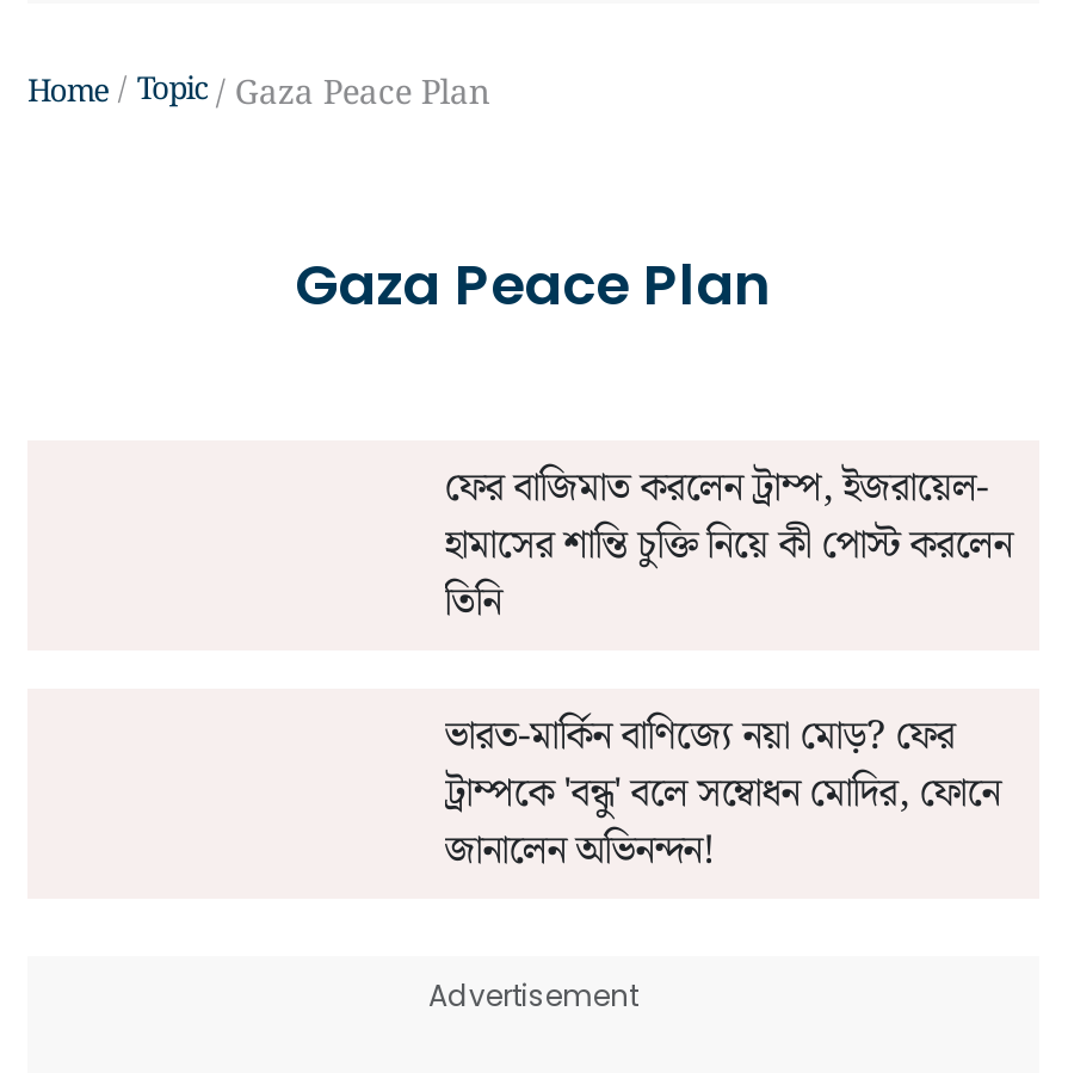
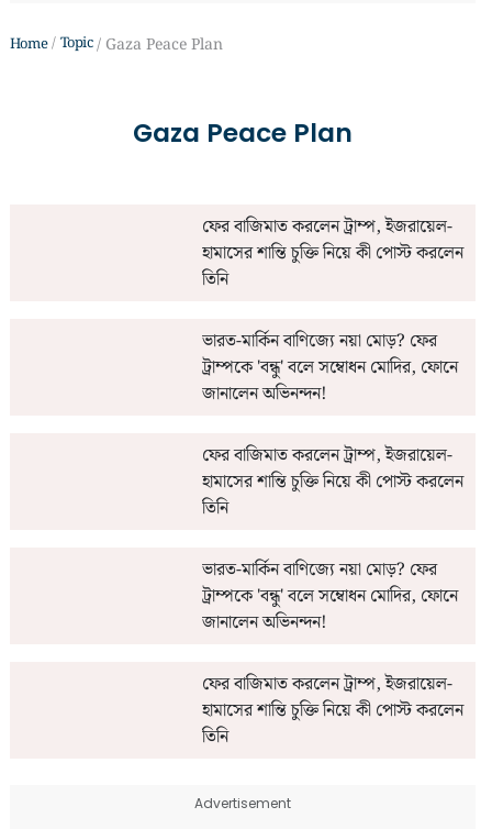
none -> [202,441,463,751] ফের বাজিমাত করলেন ট্রাম্প, ইজরায়েল- | হামাসের শান্তি চুক্তি নিয়ে কী পোস্ট করলেন | তিনি | ভারত-মার্কিন বাণিজ্যে নয়া মোড়? ফের | ট্রাম্পকে 'বন্ধু' বলে সম্বোধন মোদির, ফোনে | জানালেন অভিনন্দন! | ফের বাজিমাত করলেন ট্রাম্প, ইজরায়েল- | হামাসের শান্তি চুক্তি নিয়ে কী পোস্ট করলেন | তিনি

